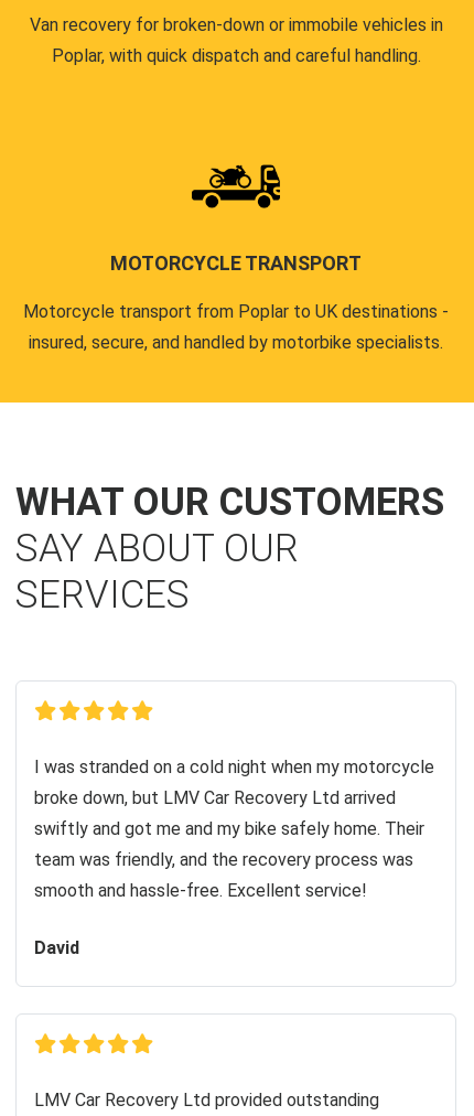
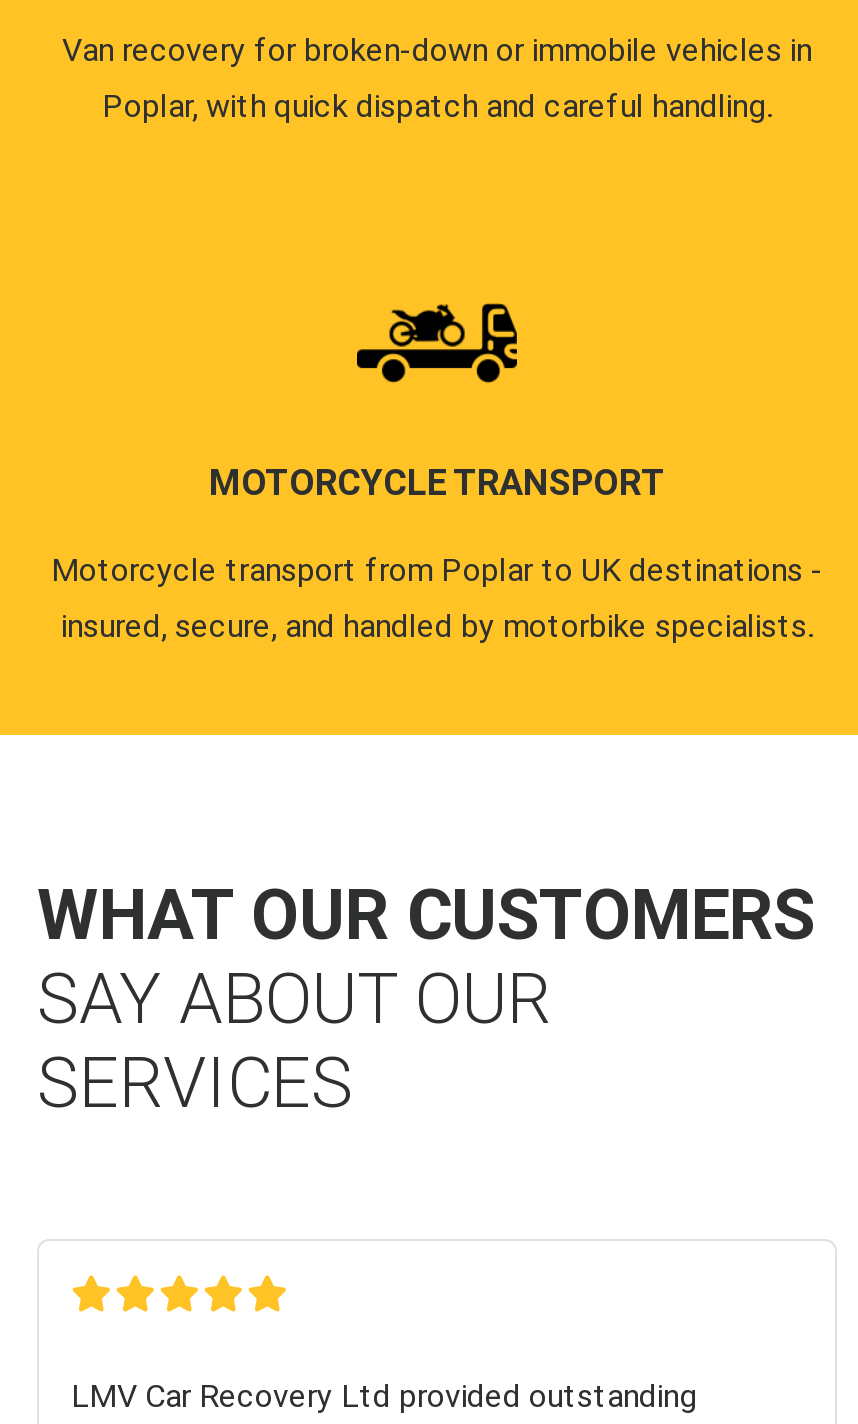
[34,756,434,958] I was stranded on a cold night when my motorcycle | broke down, but LMV Car Recovery Ltd arrived | swiftly and got me and my bike safely home. Their | team was friendly, and the recovery process was | smooth and hassle-free. Excellent service! | David -> none

